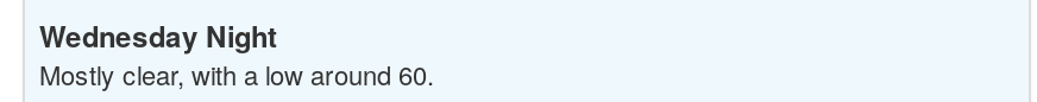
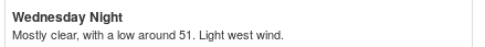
[39,56,434,93] Mostly clear, with a low around 60. -> [12,26,284,43] Mostly clear, with a low around 51. Light west wind.

